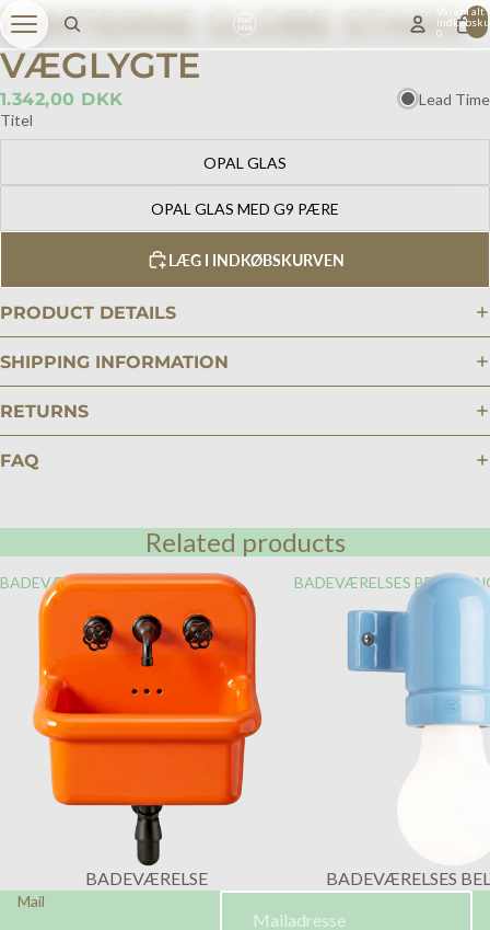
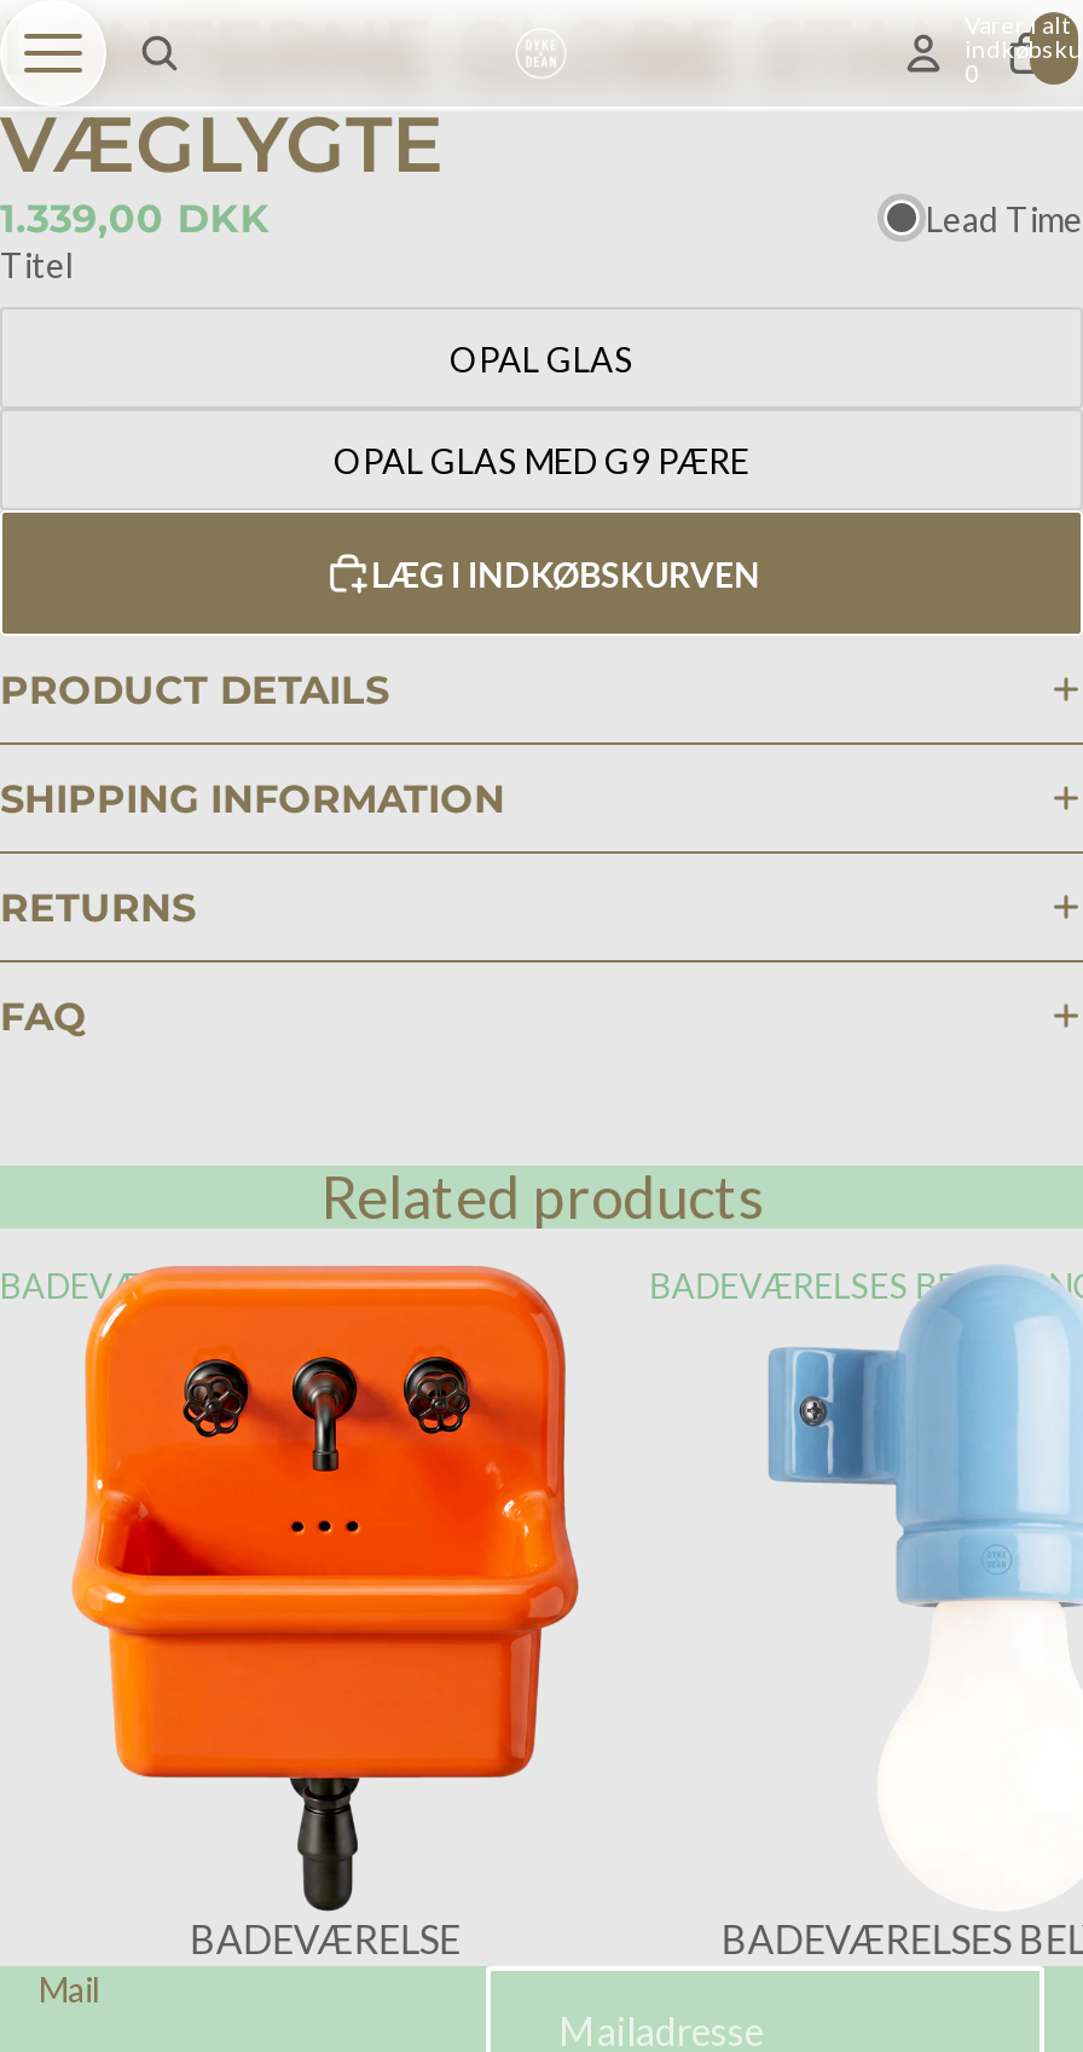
[0,88,123,109] 1.342,00 DKK -> [0,195,270,241] 1.339,00 DKK

